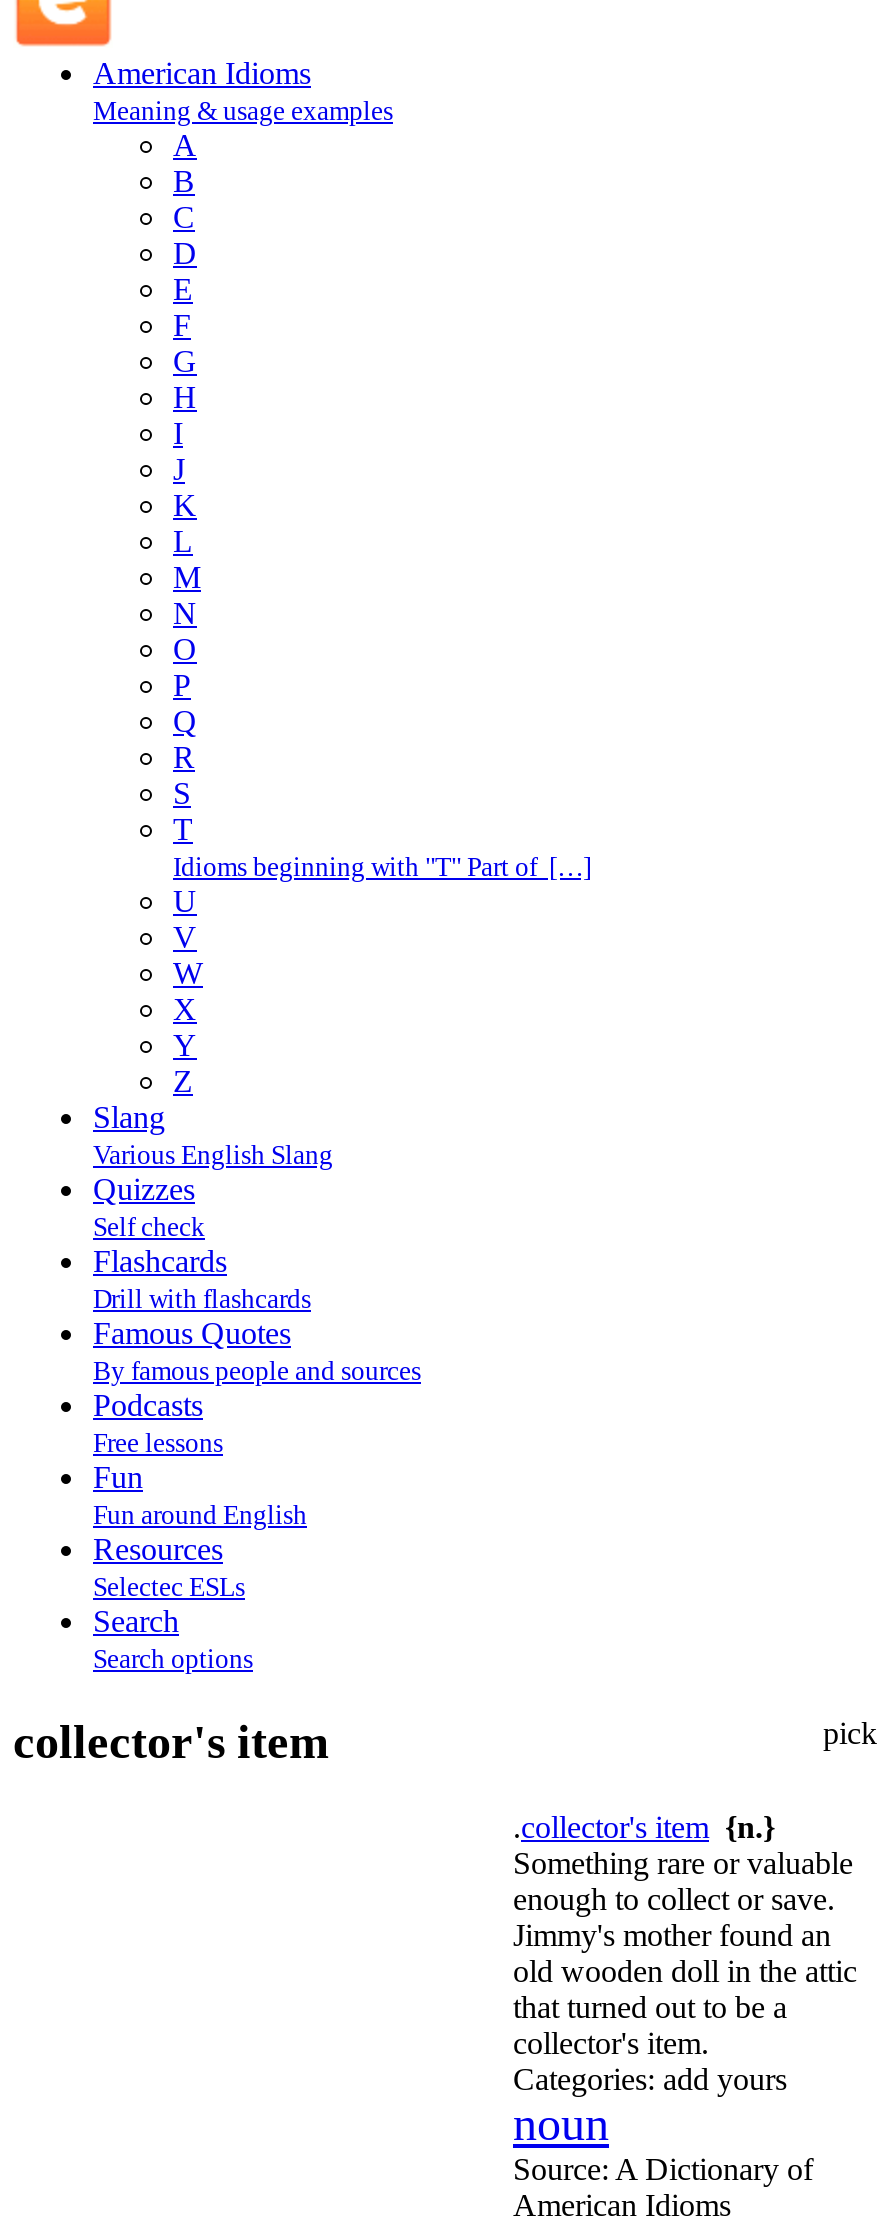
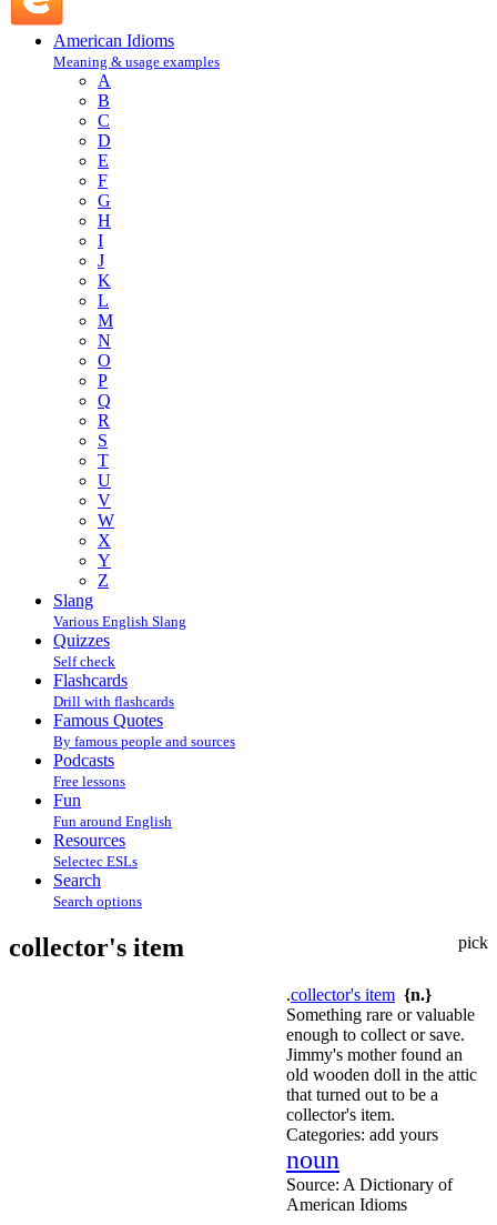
[173,852,591,882] Idioms beginning with "T" Part of […] -> none

